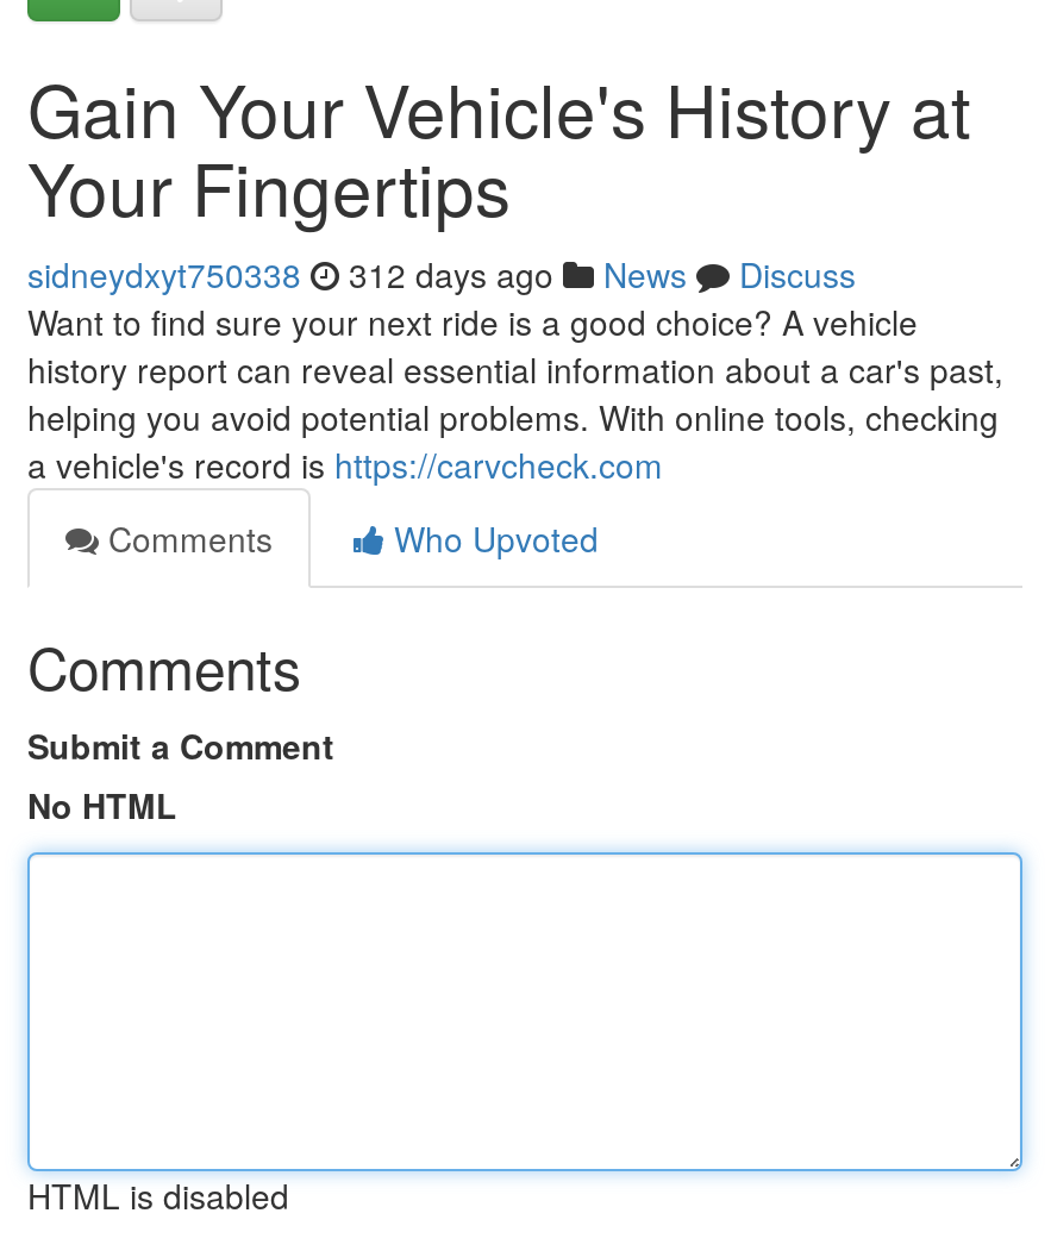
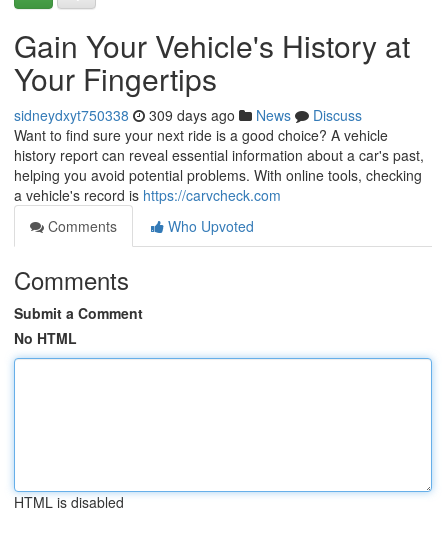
[27,250,856,298] sidneydxyt750338 312 days ago News Discuss -> [14,105,362,125] sidneydxyt750338 309 days ago News Discuss

